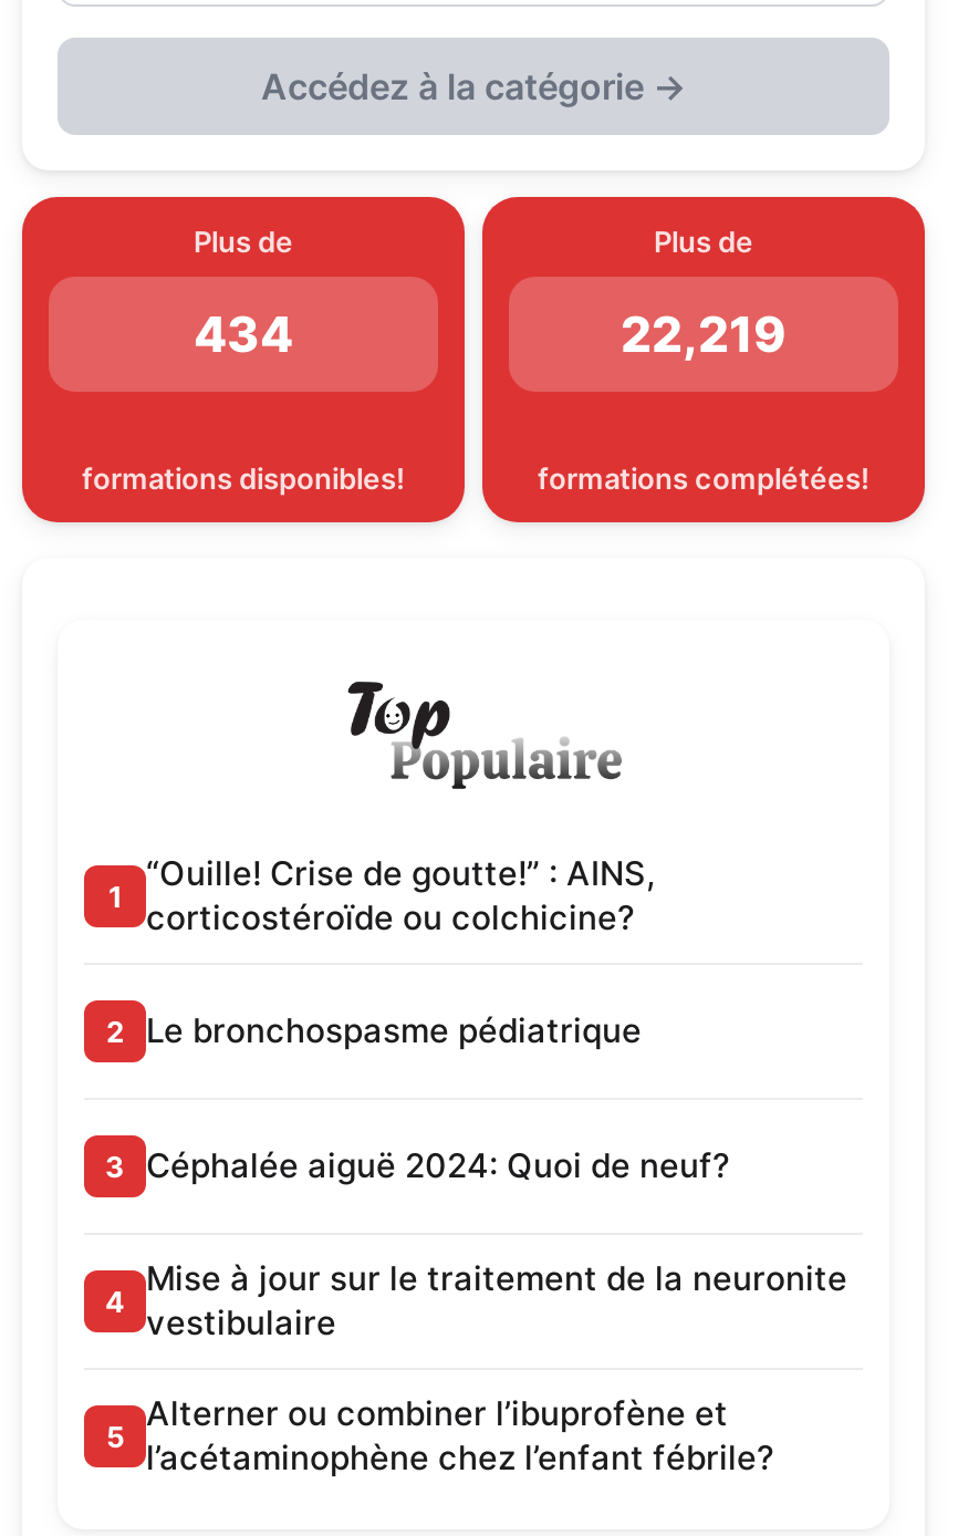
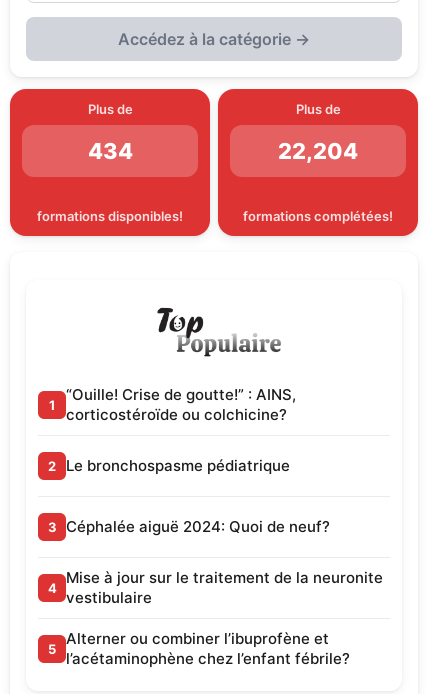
[621,305,787,363] 22,219 -> [278,138,358,164] 22,204

